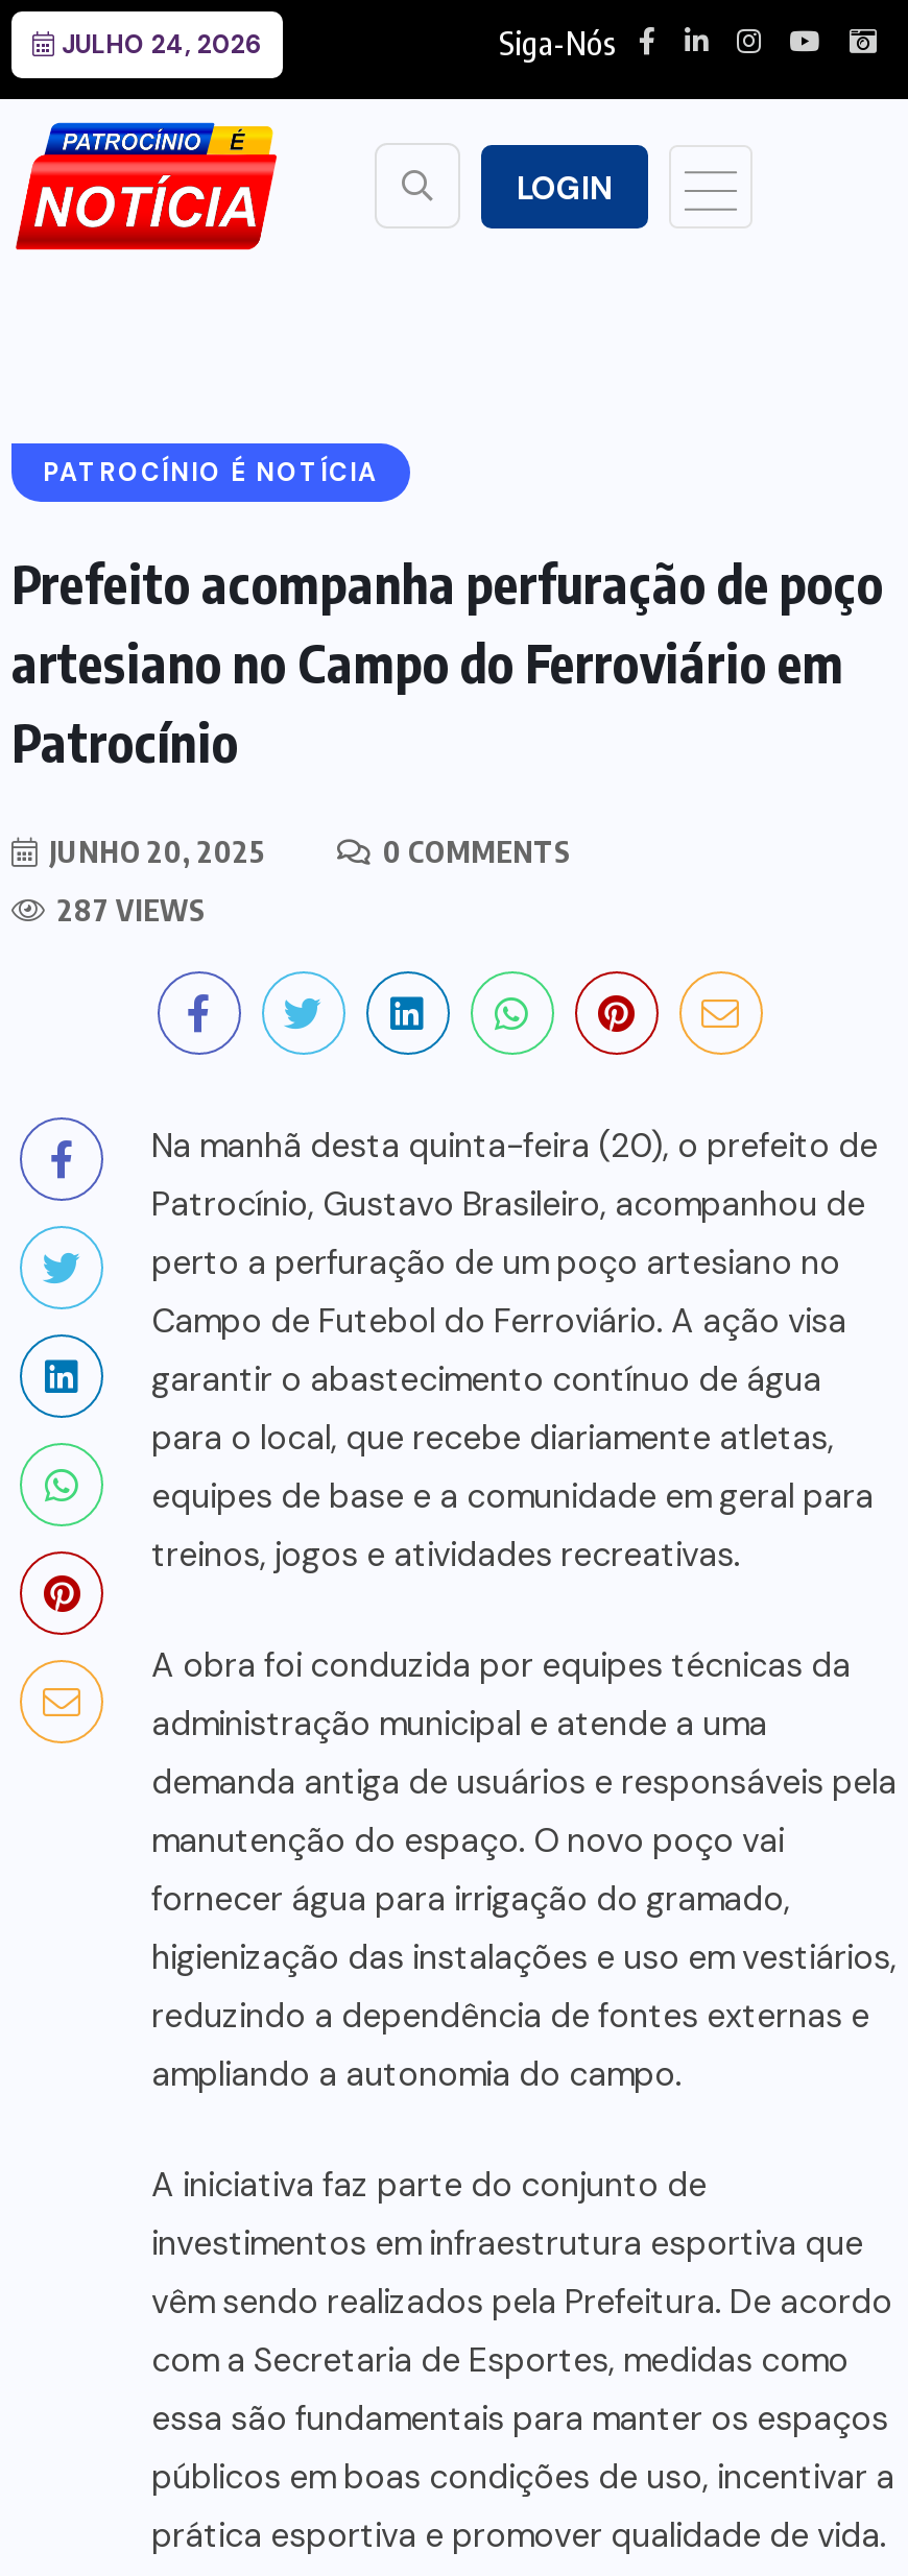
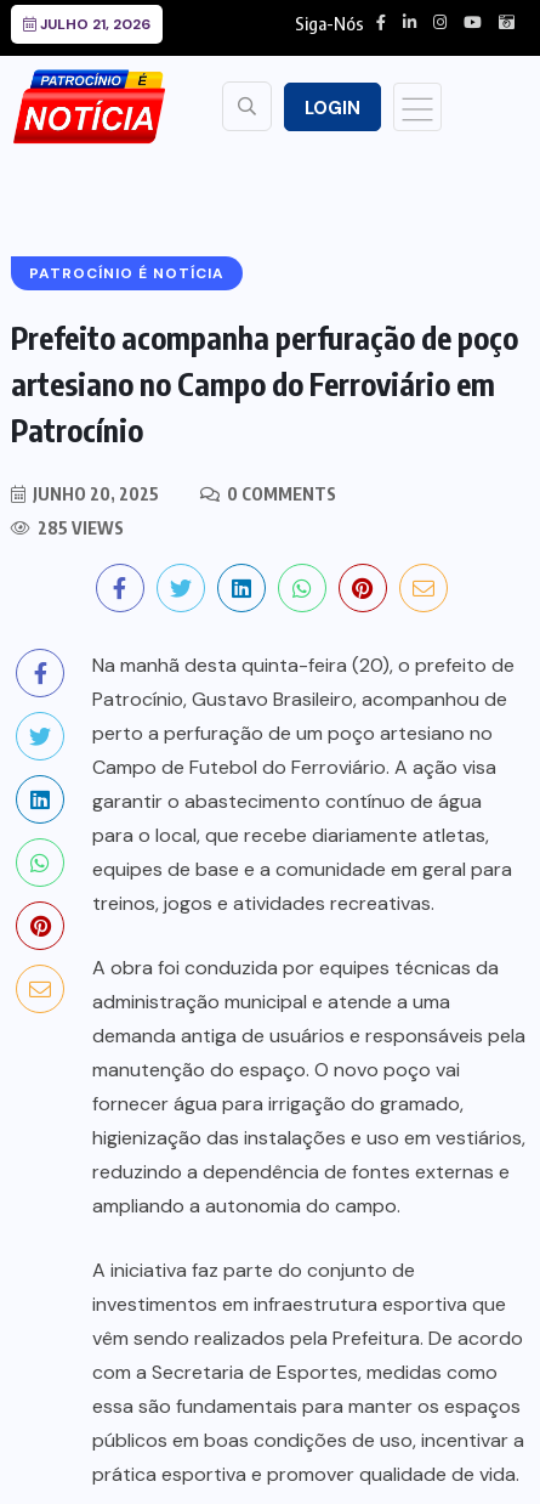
[55,28,262,62] JULHO 24, 2026 -> [36,15,150,34] JULHO 21, 2026
[51,891,206,927] 287 VIEWS -> [34,517,124,538] 285 VIEWS

